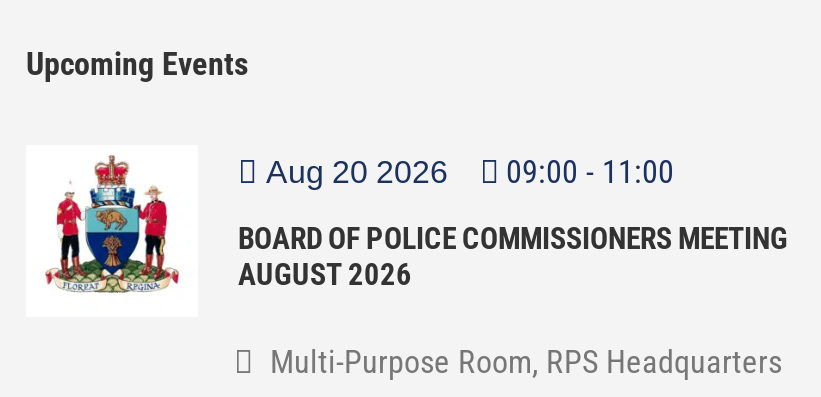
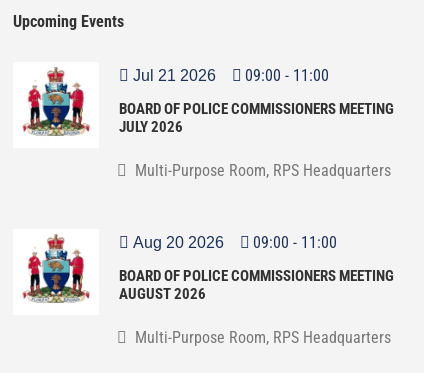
none -> [119,66,394,180] Jul 21 2026 | 09:00 - 11:00 | BOARD OF POLICE COMMISSIONERS MEETING | JULY 2026 | Multi-Purpose Room, RPS Headquarters

